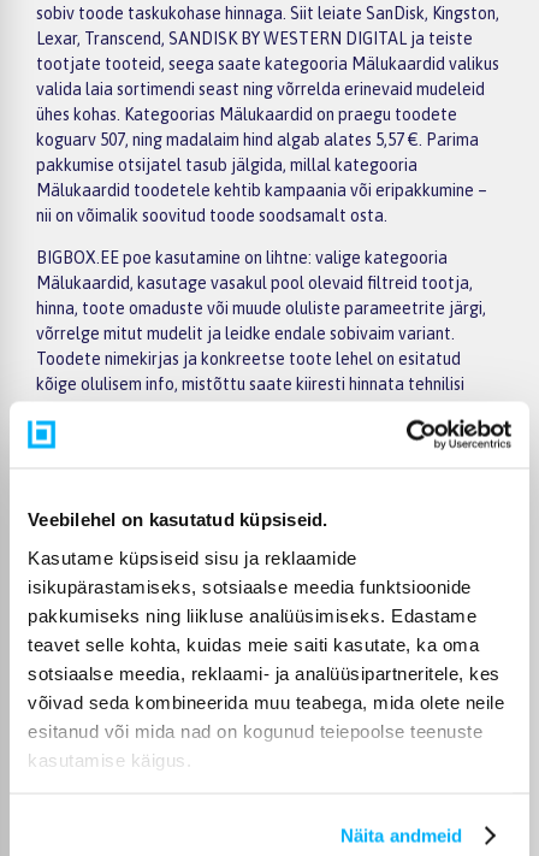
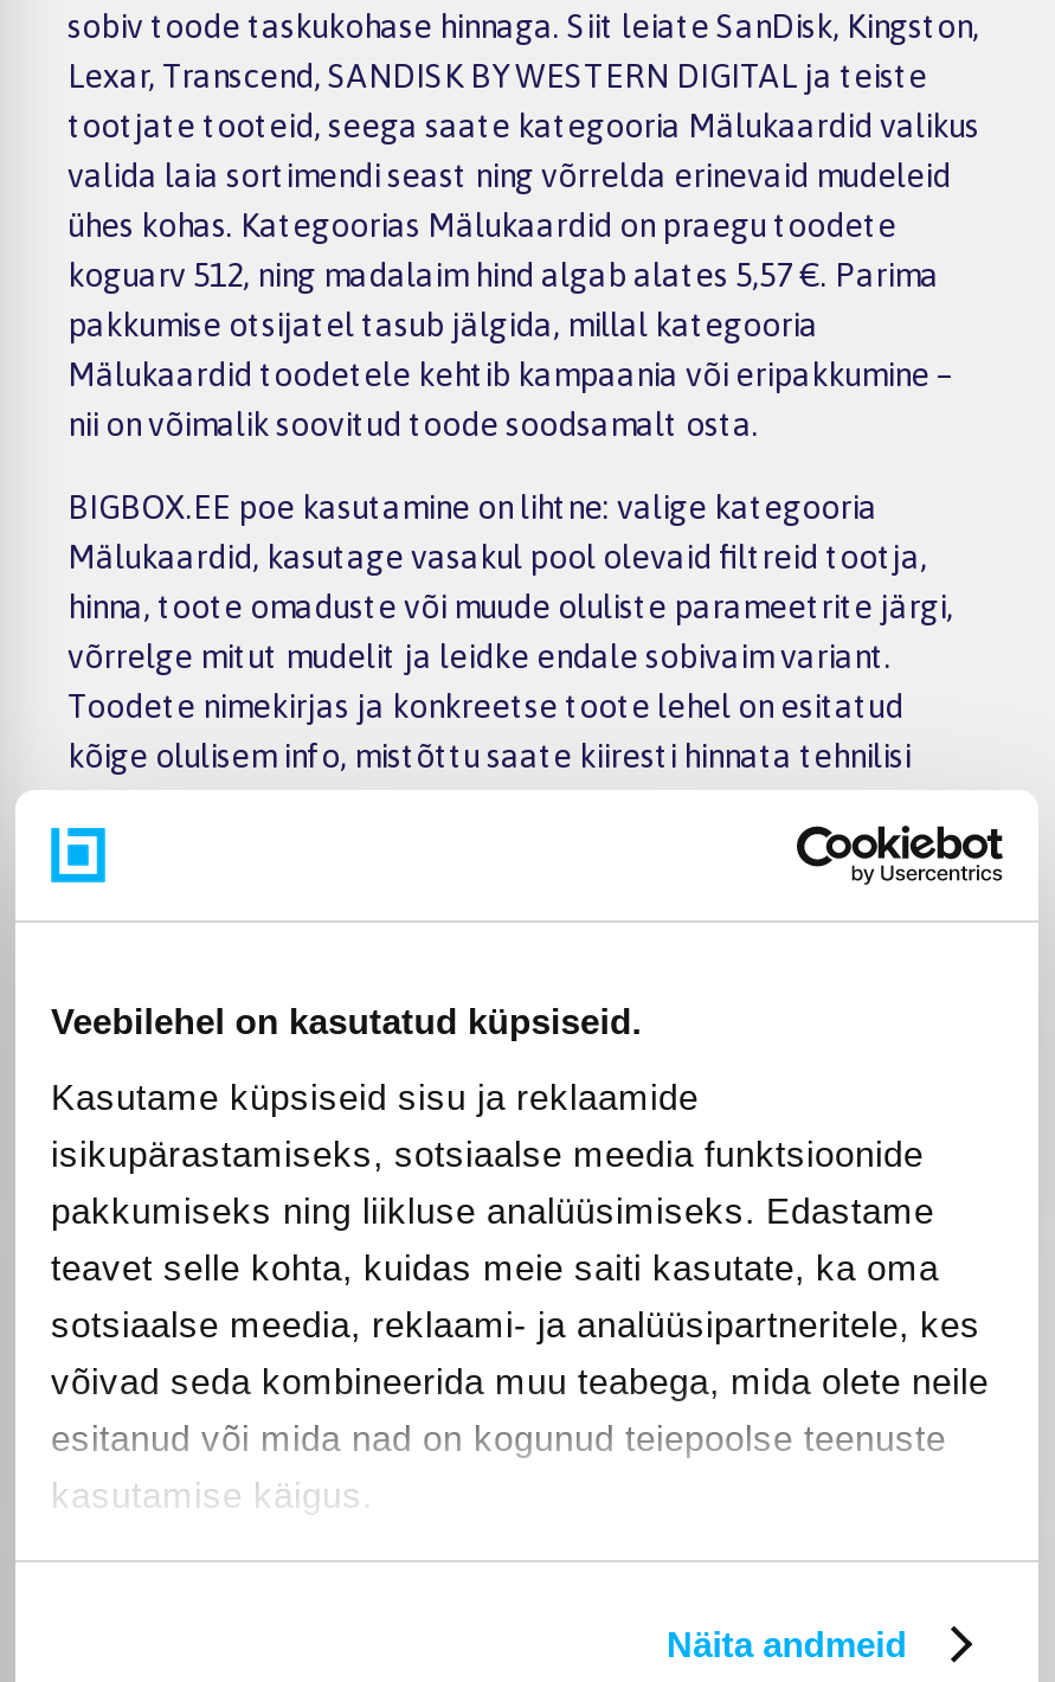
[36,130,479,149] koguarv 507, ning madalaim hind algab alates 5,57 €. Parima -> [67,256,939,294] koguarv 512, ning madalaim hind algab alates 5,57 €. Parima

